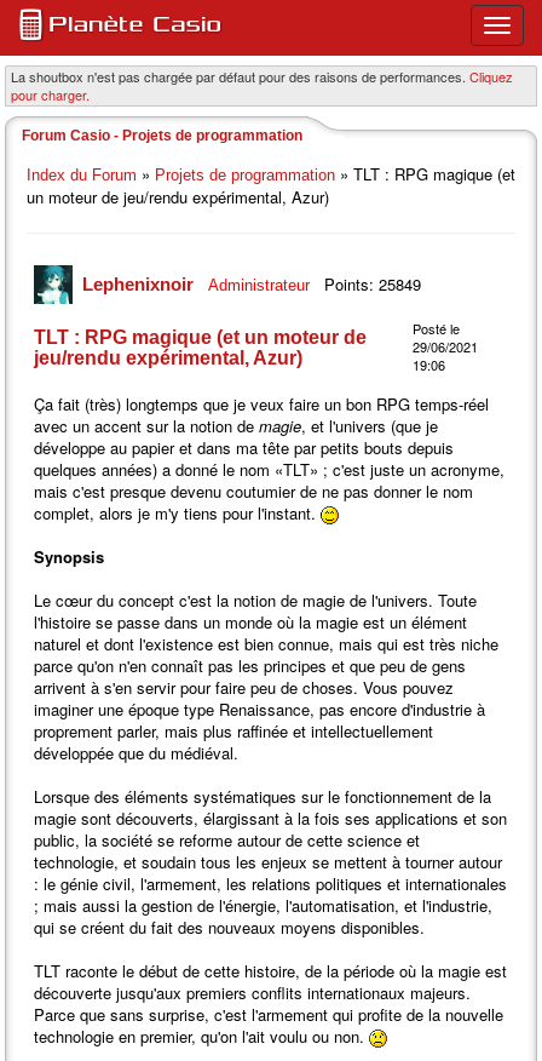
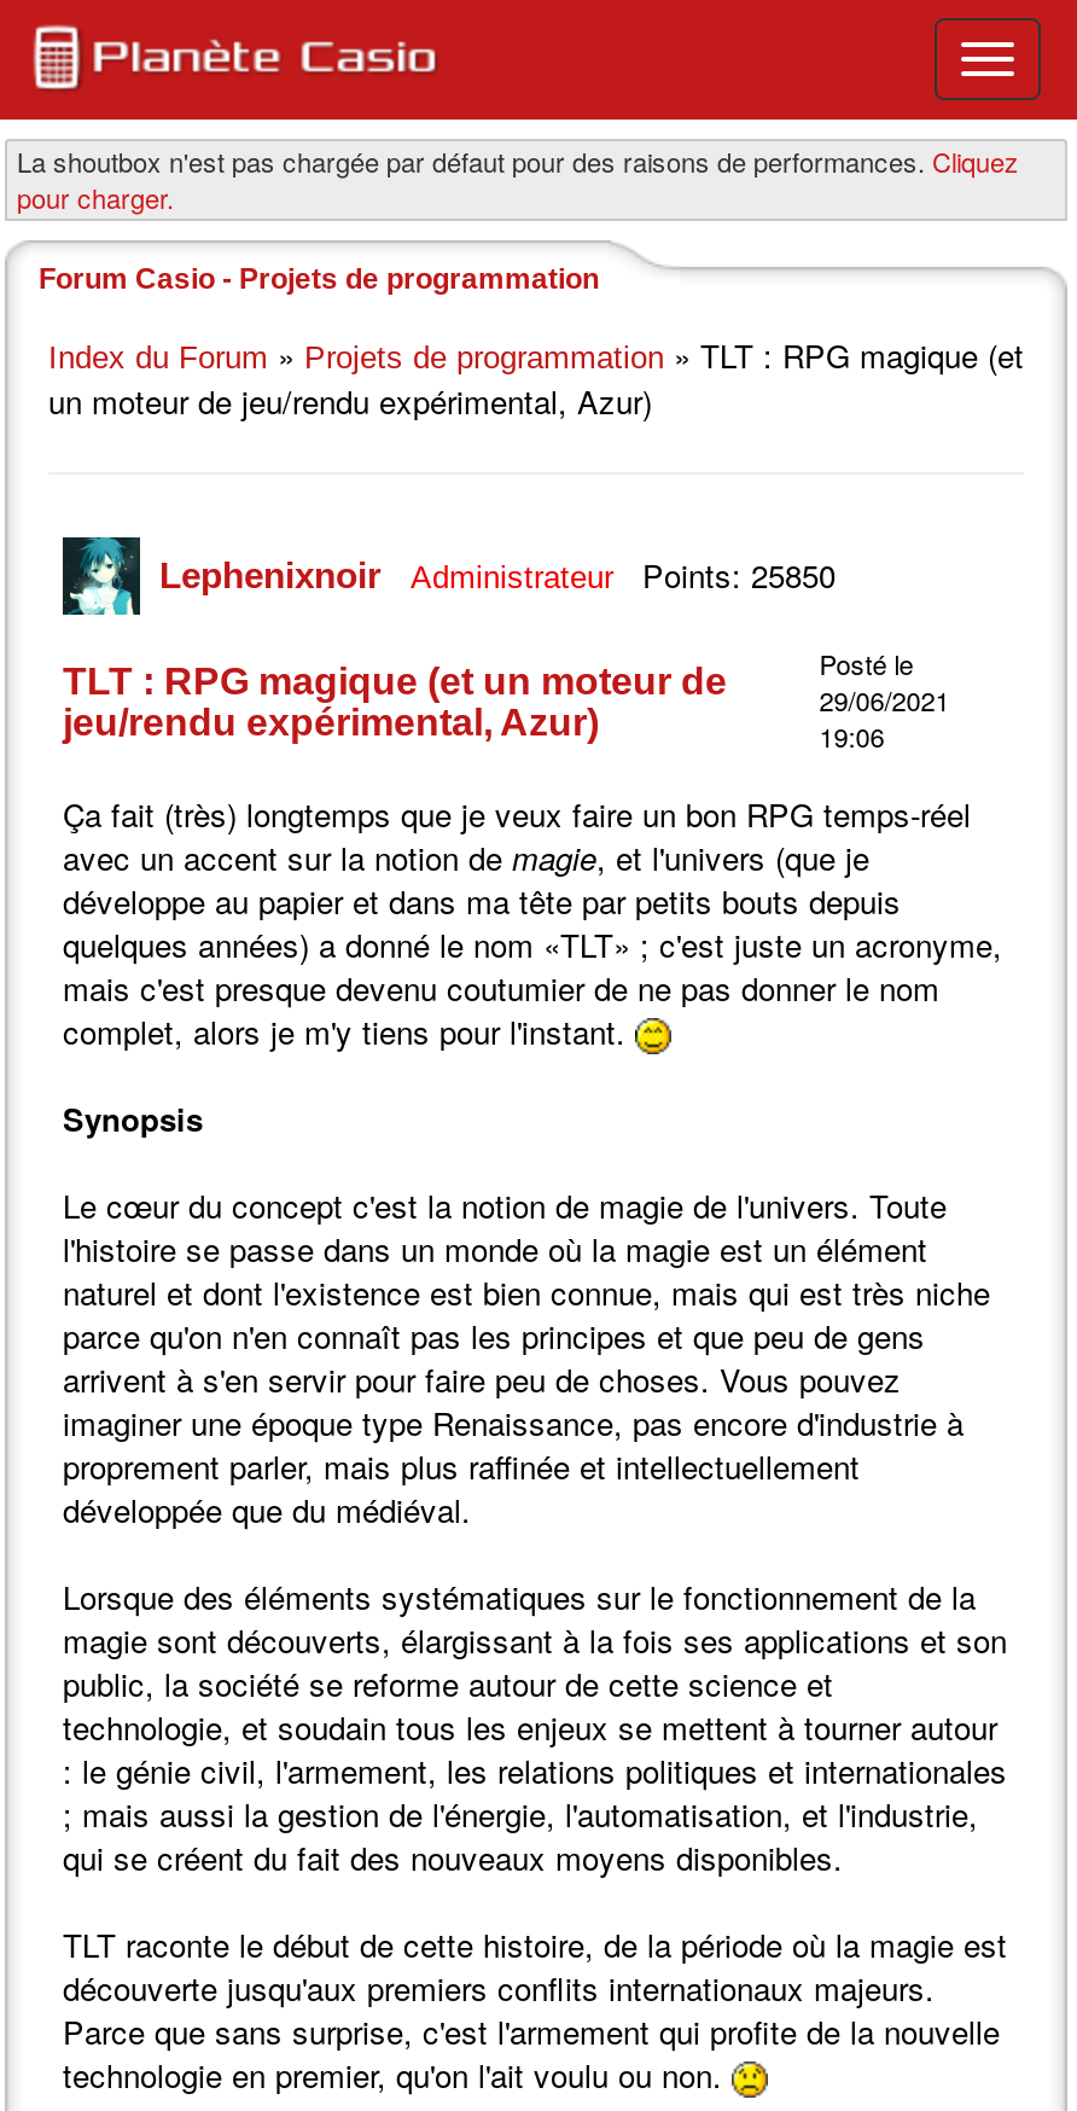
[82,273,421,296] Lephenixnoir Administrateur Points: 25849 -> [159,552,836,598] Lephenixnoir Administrateur Points: 25850

